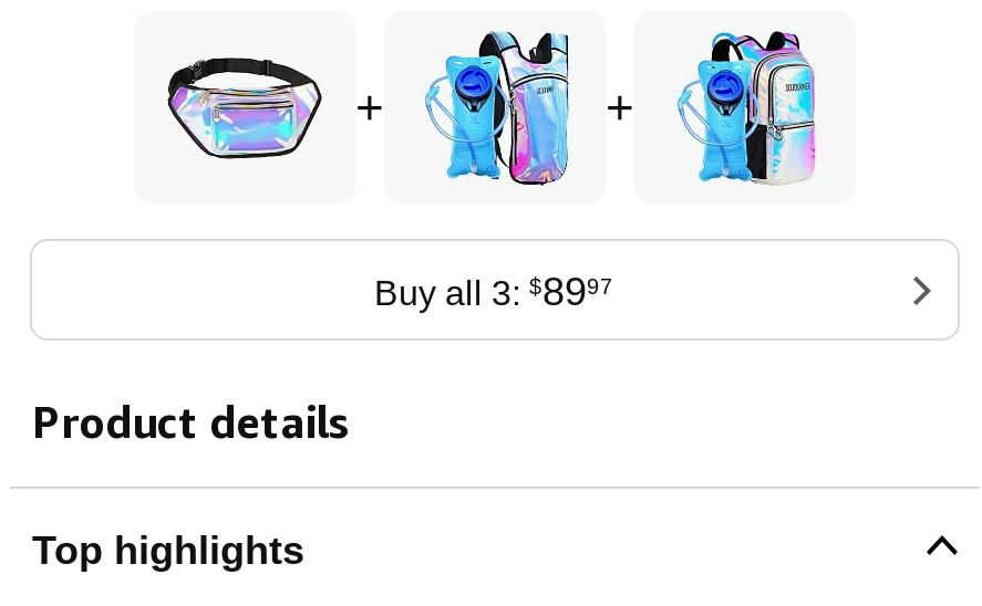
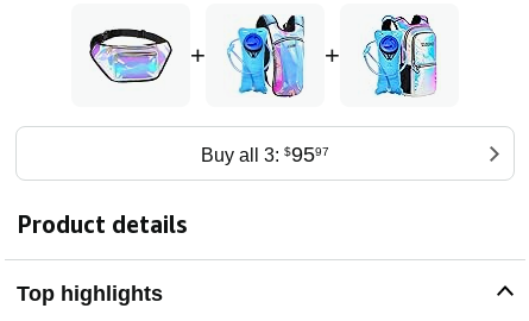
[374,270,613,314] Buy all 3: $8997 -> [200,143,329,166] Buy all 3: $9597

